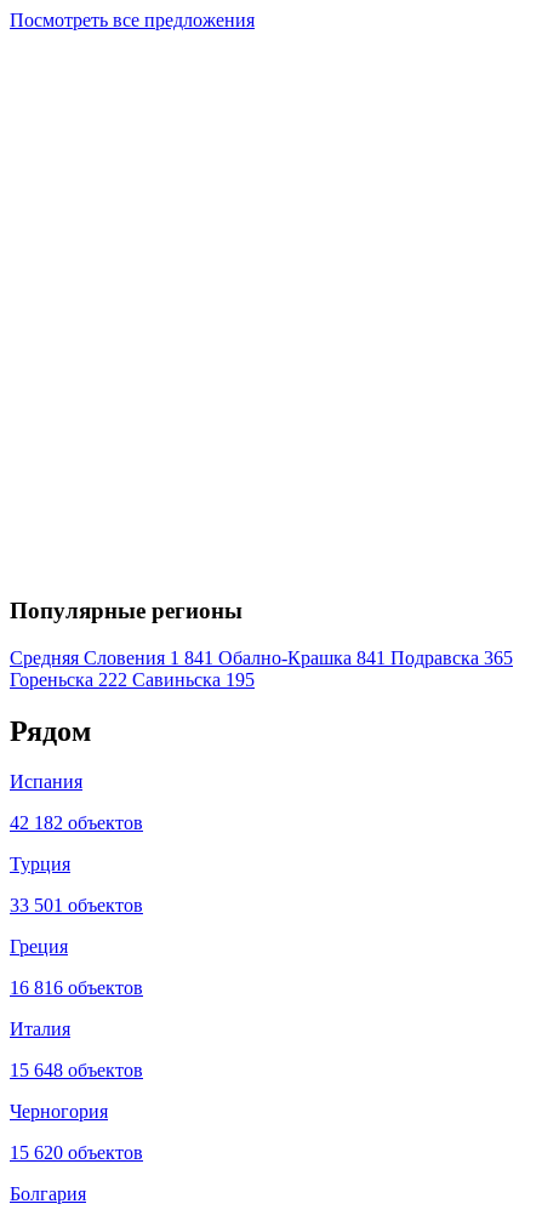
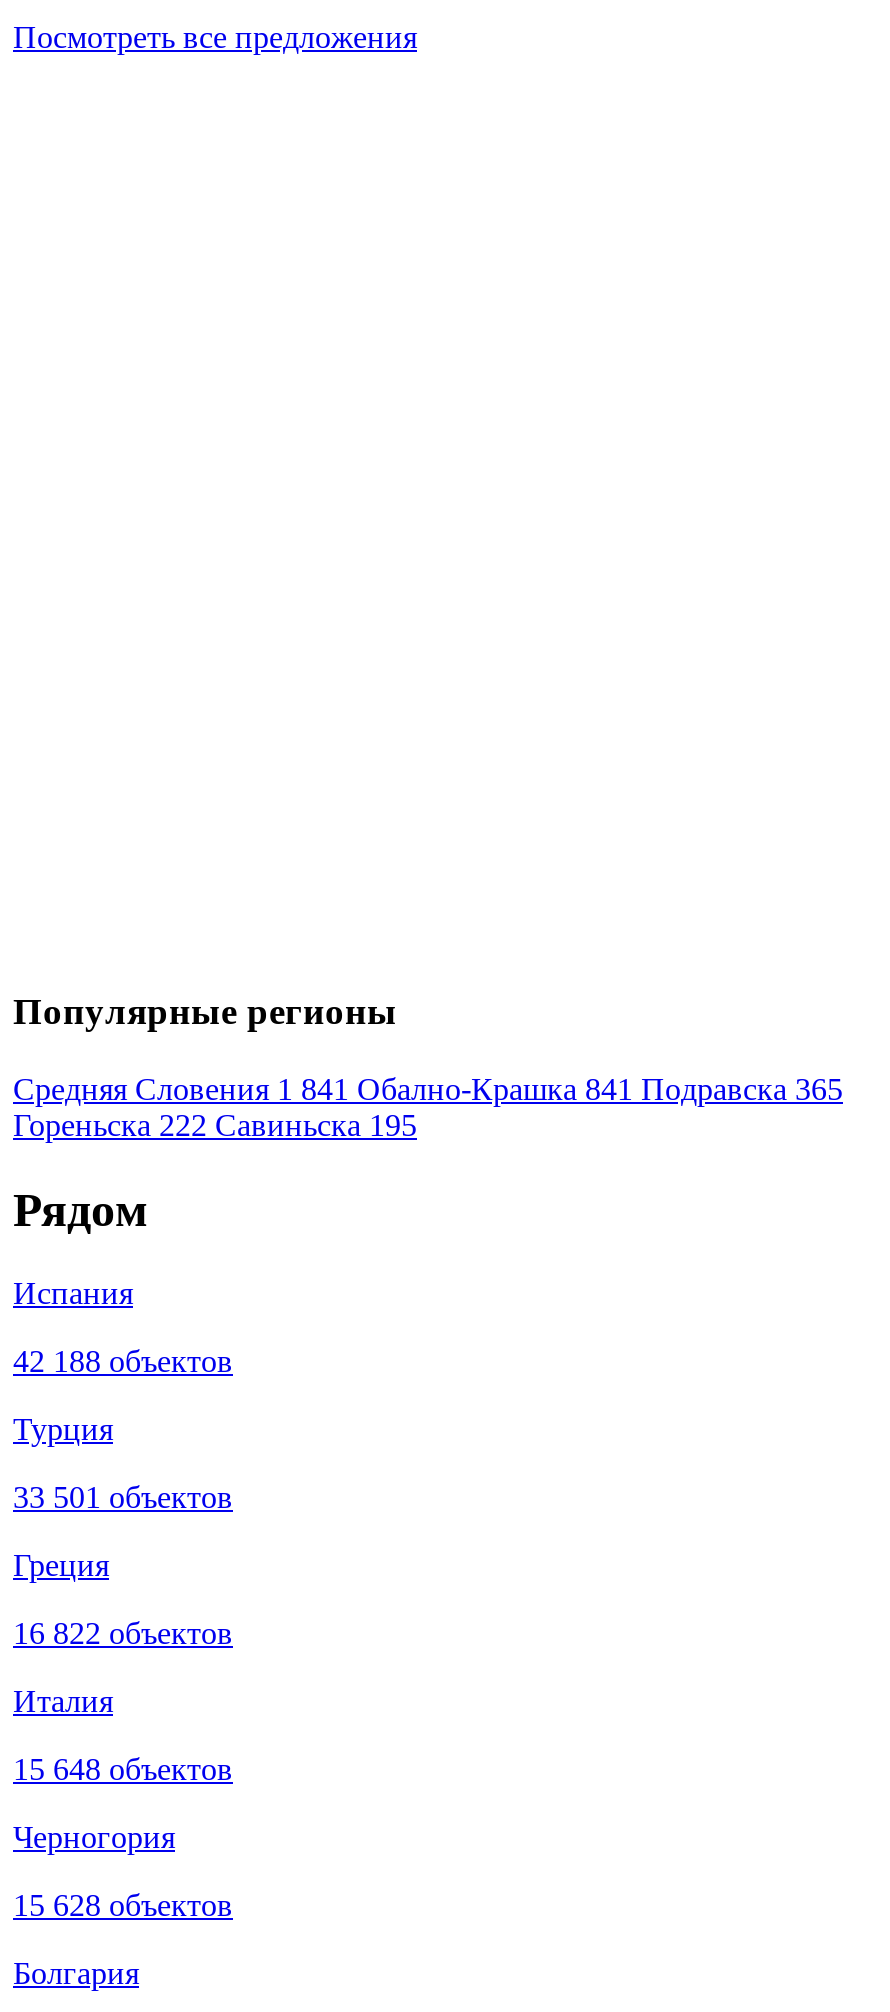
[10,813,143,833] 42 182 объектов -> [13,1345,233,1379] 42 188 объектов
[10,978,143,998] 16 816 объектов -> [13,1617,233,1651] 16 822 объектов
[10,1143,143,1163] 15 620 объектов -> [13,1889,233,1923] 15 628 объектов

